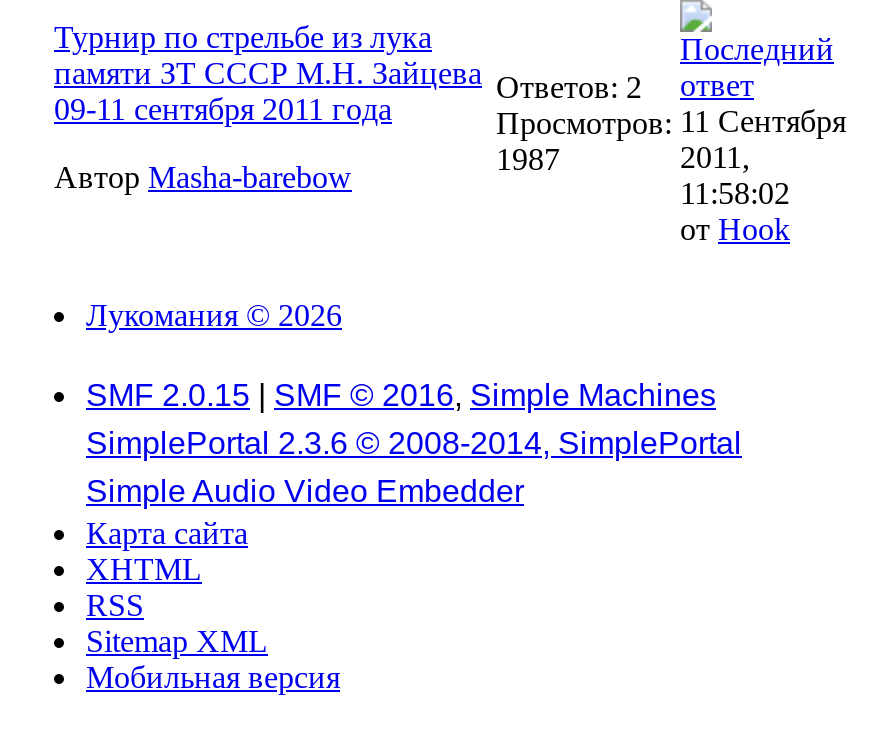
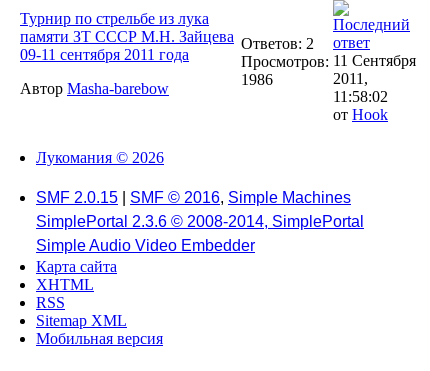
[496,141,560,175] 1987 -> [241,70,273,87] 1986

